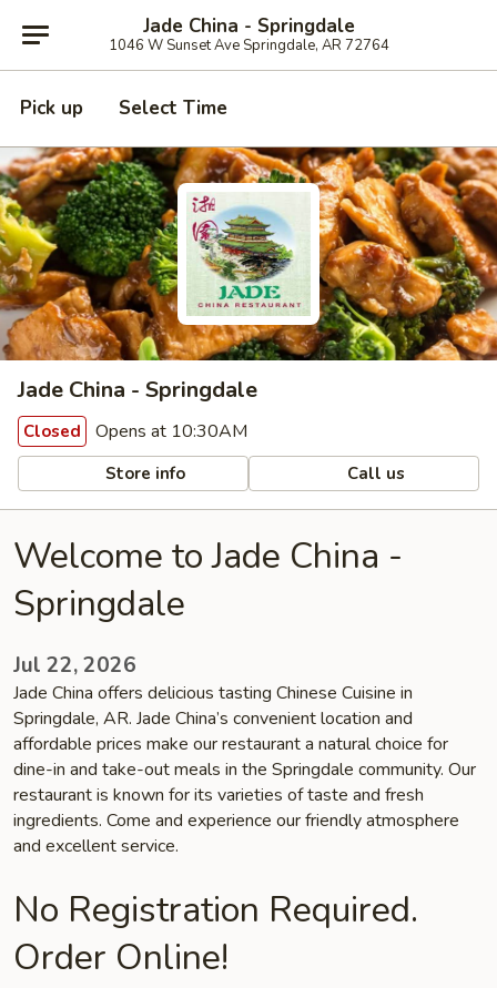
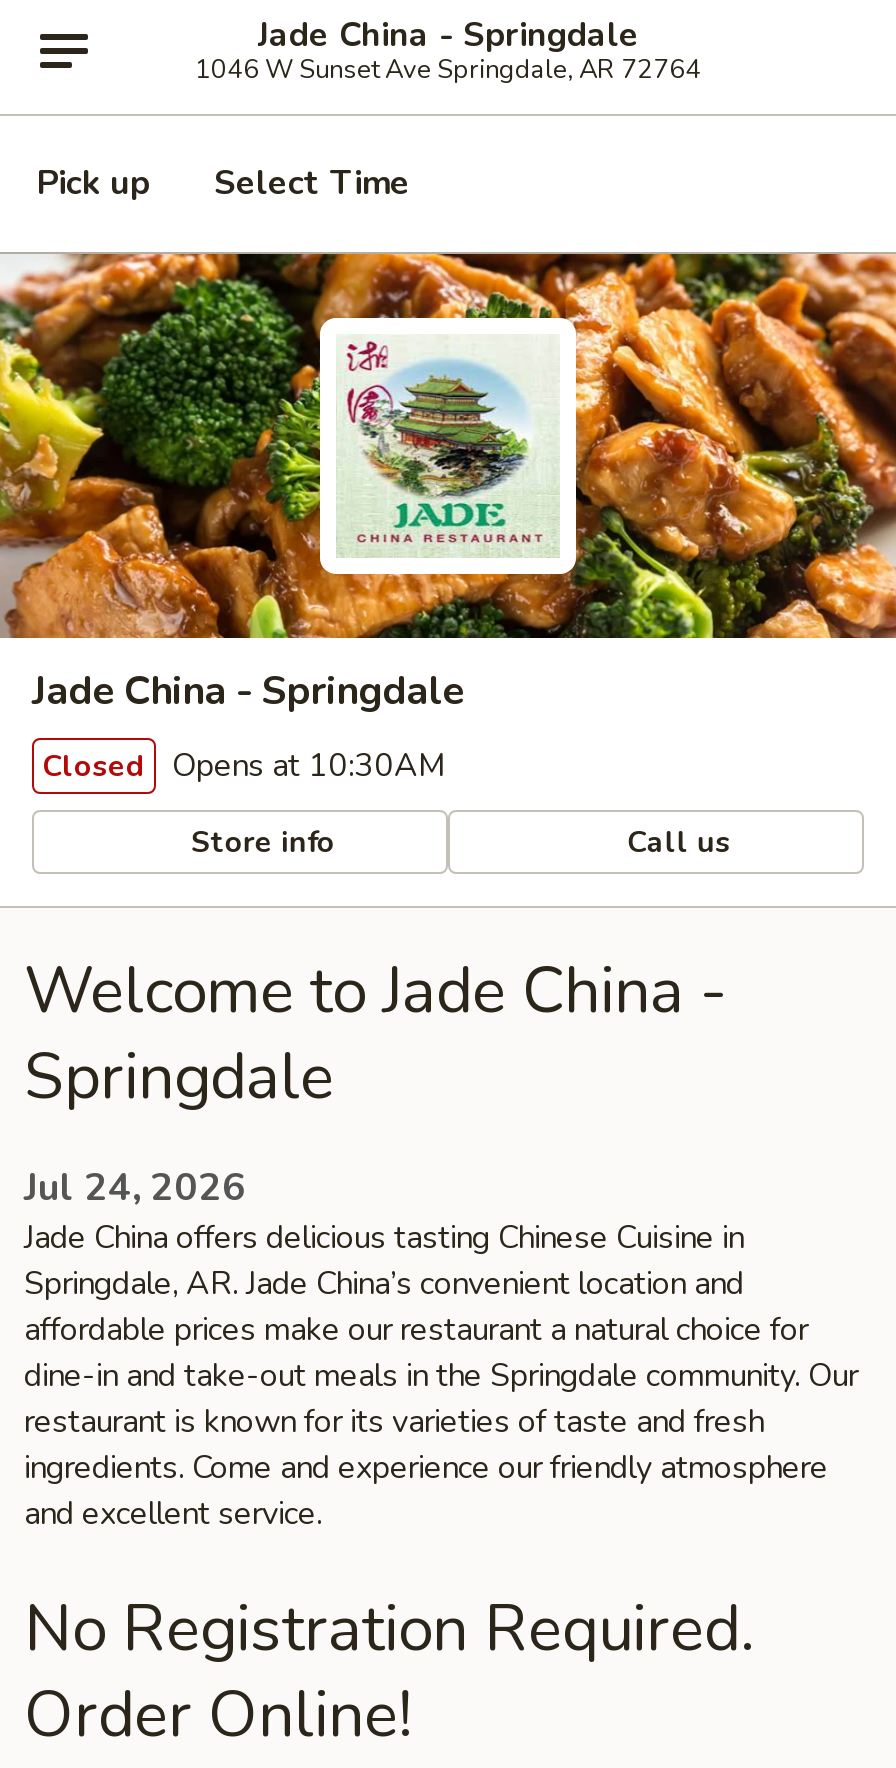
[13,651,136,680] Jul 22, 2026 -> [24,1162,246,1214] Jul 24, 2026

